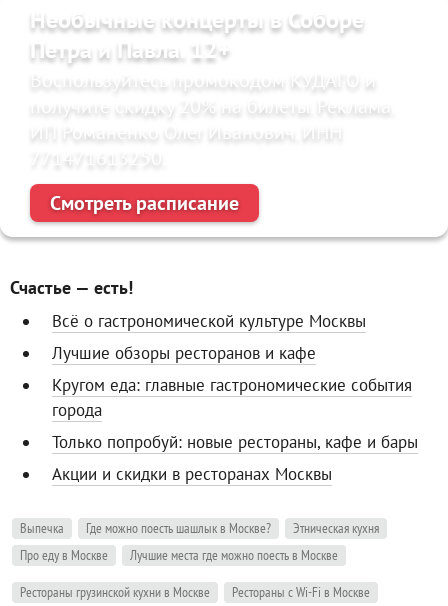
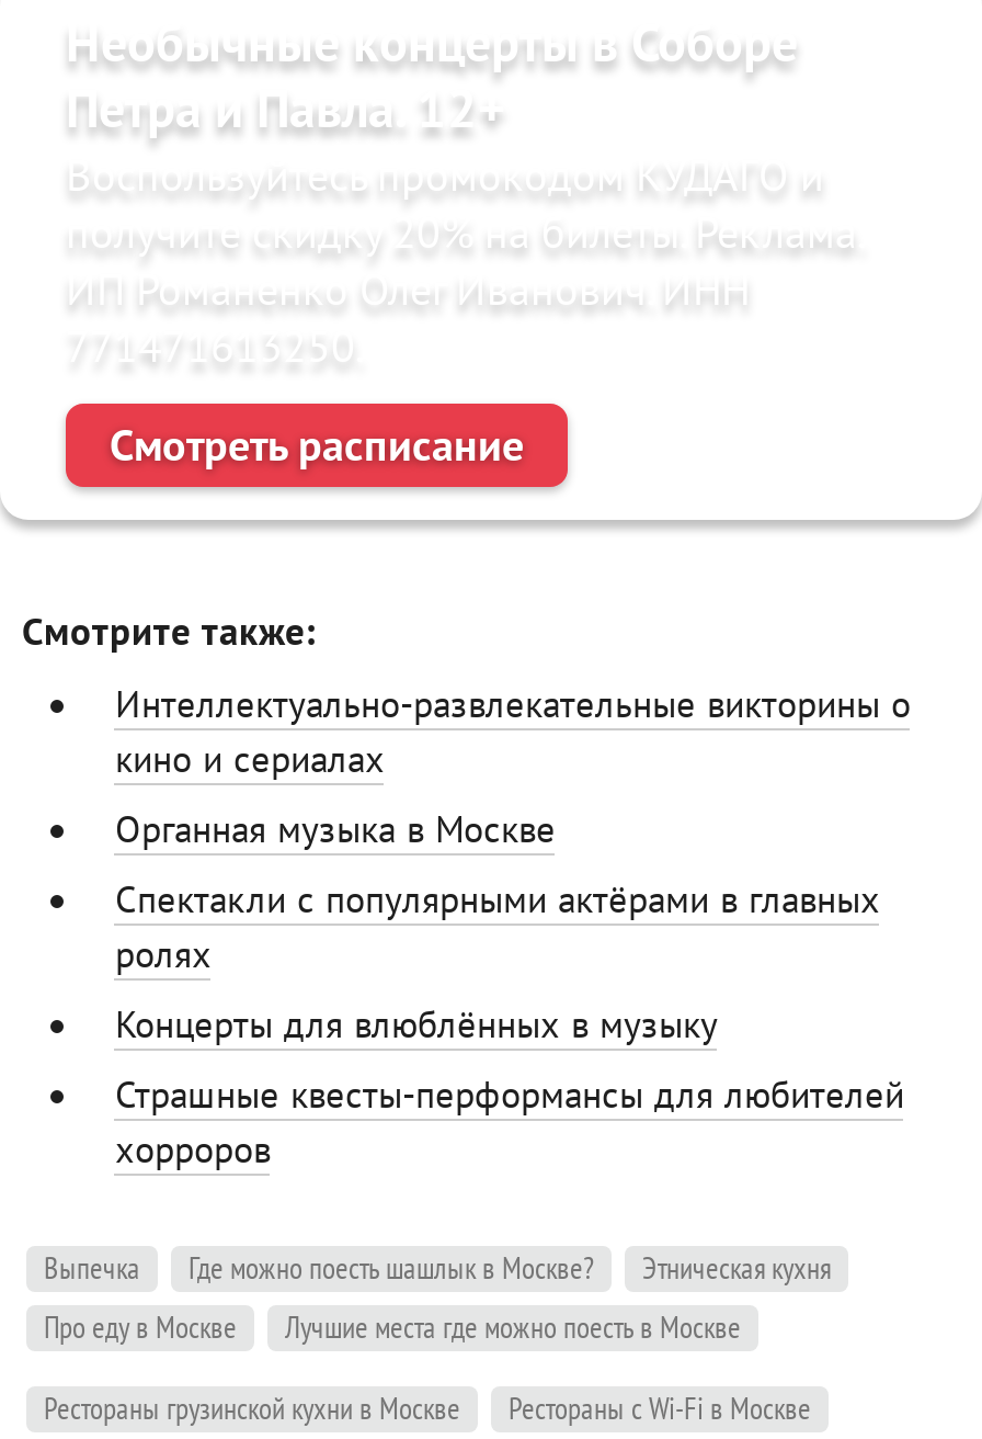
[10,276,133,299] Счастье — есть! -> [22,606,316,656] Смотрите также:
[52,310,366,332] Всё о гастрономической культуре Москвы -> [115,680,911,783] Интеллектуально-развлекательные викторины о | кино и сериалах
[52,342,316,364] Лучшие обзоры ресторанов и кафе -> [115,805,556,853] Органная музыка в Москве
[52,374,412,421] Кругом еда: главные гастрономические события | города -> [115,875,880,978] Спектакли с популярными актёрами в главных | ролях
[52,431,418,453] Только попробуй: новые рестораны, кафе и бары -> [115,1000,718,1049] Концерты для влюблённых в музыку
[52,463,332,485] Акции и скидки в ресторанах Москвы -> [115,1070,904,1174] Страшные квесты-перформансы для любителей | хорроров

